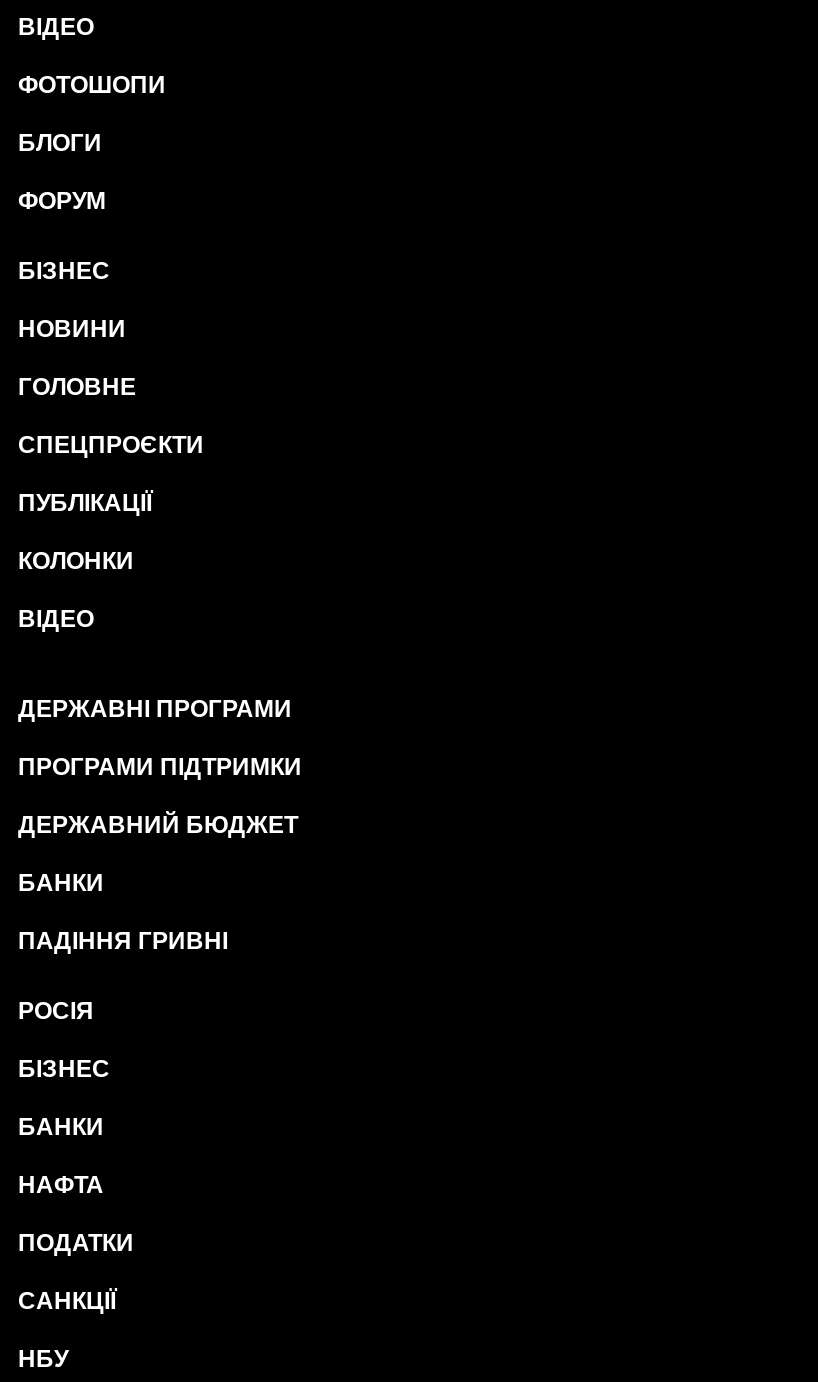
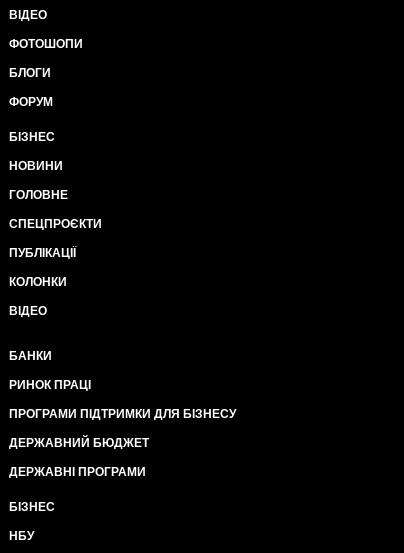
moved [18,695,298,839] -> [9,436,149,479]: ДЕРЖАВНИЙ БЮДЖЕТ | ДЕРЖАВНІ ПРОГРАМИ
[18,753,302,781] ПРОГРАМИ ПІДТРИМКИ -> none
[18,927,228,1025] ПАДІННЯ ГРИВНІ | РОСІЯ -> [9,378,236,421] РИНОК ПРАЦІ | ПРОГРАМИ ПІДТРИМКИ ДЛЯ БІЗНЕСУ
[18,1113,134,1315] БАНКИ | НАФТА | ПОДАТКИ | САНКЦІЇ -> none

